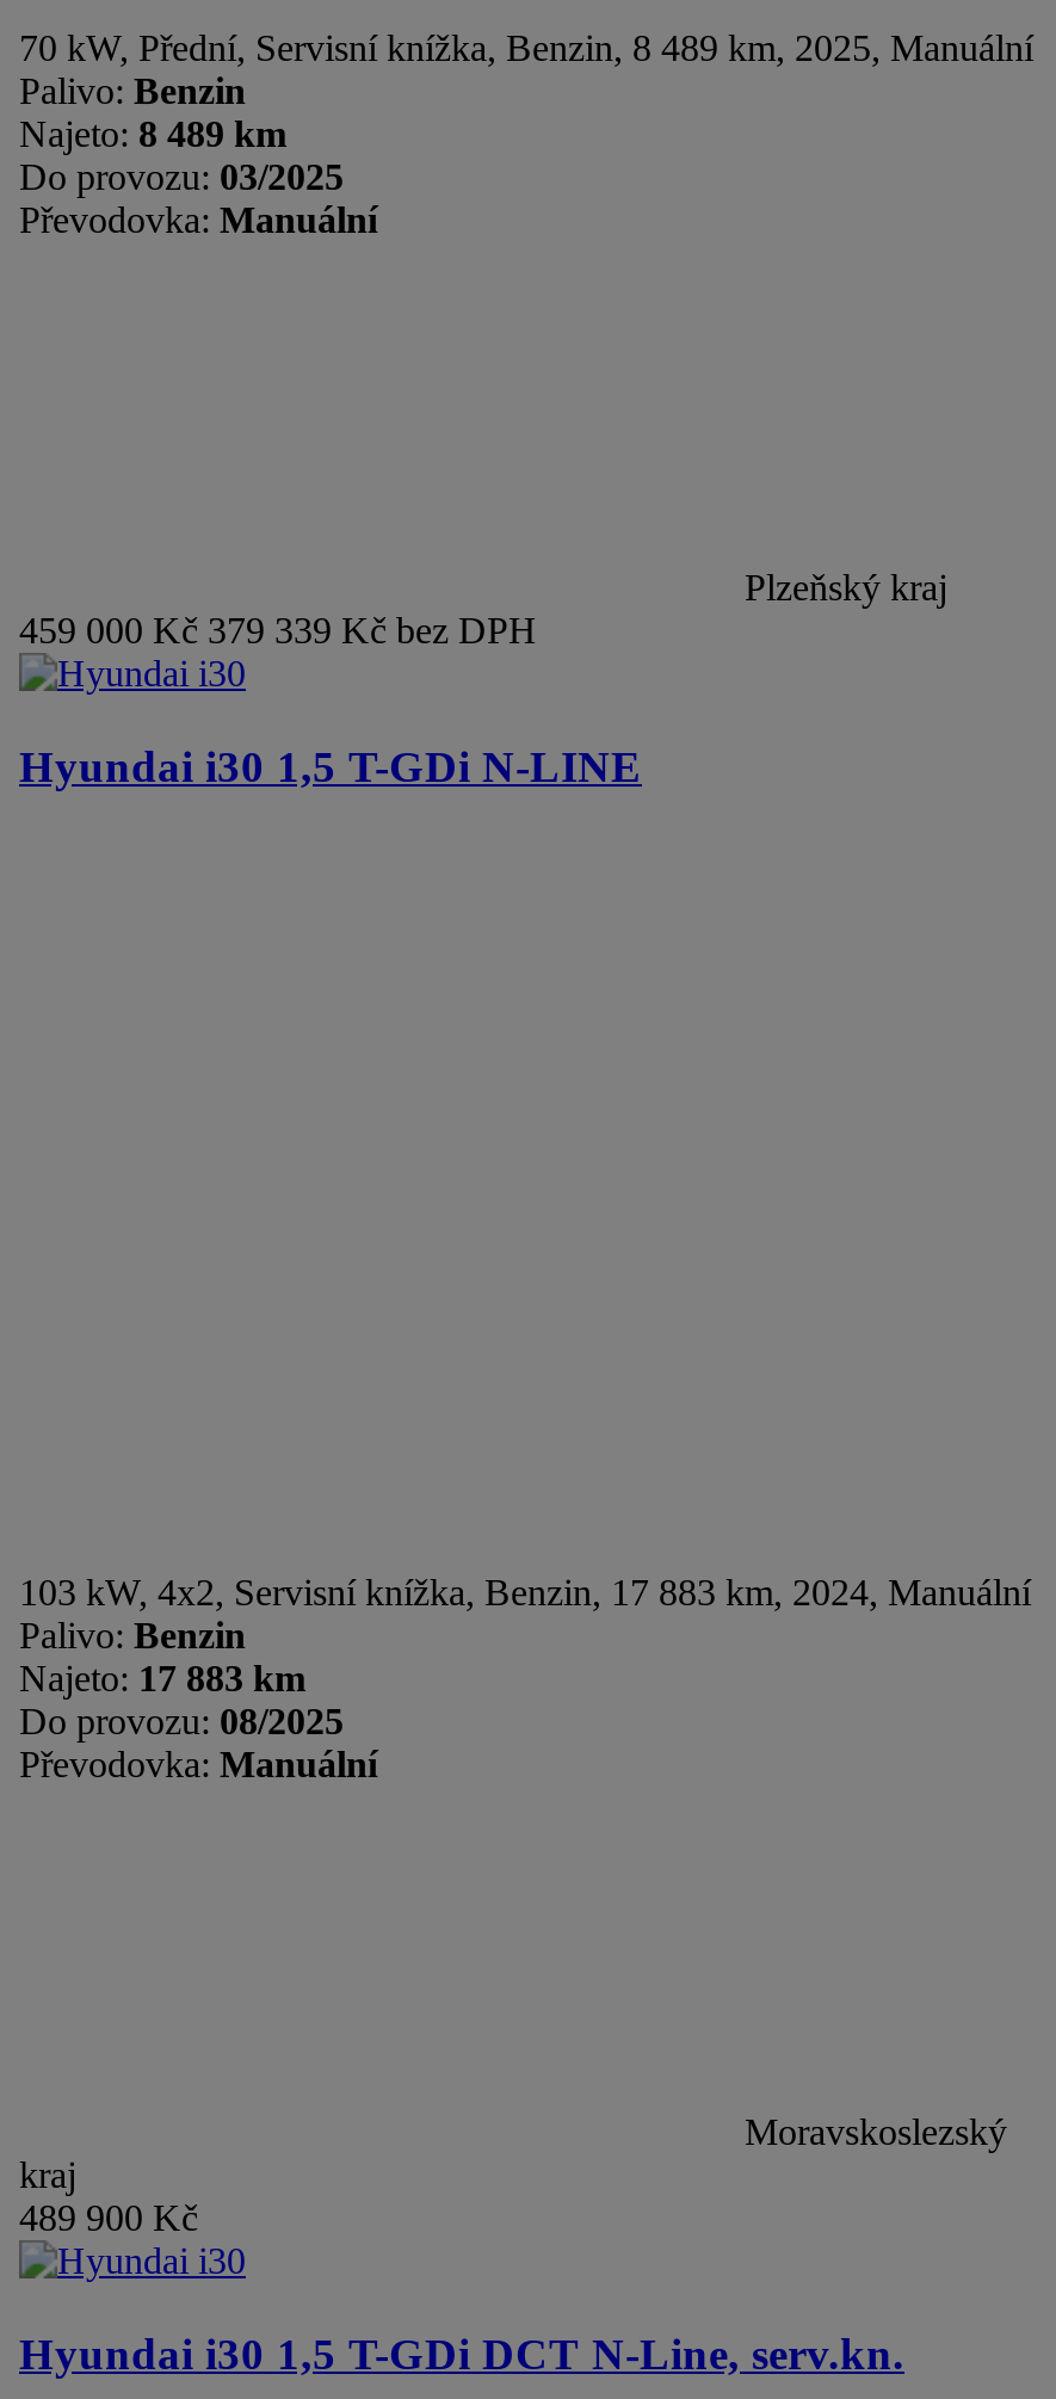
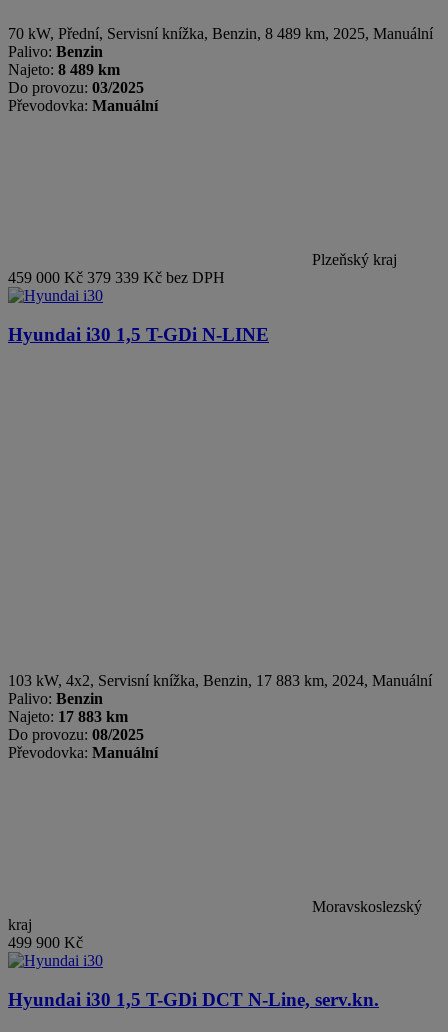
[19,2198,198,2239] 489 900 Kč -> [8,934,83,951] 499 900 Kč

